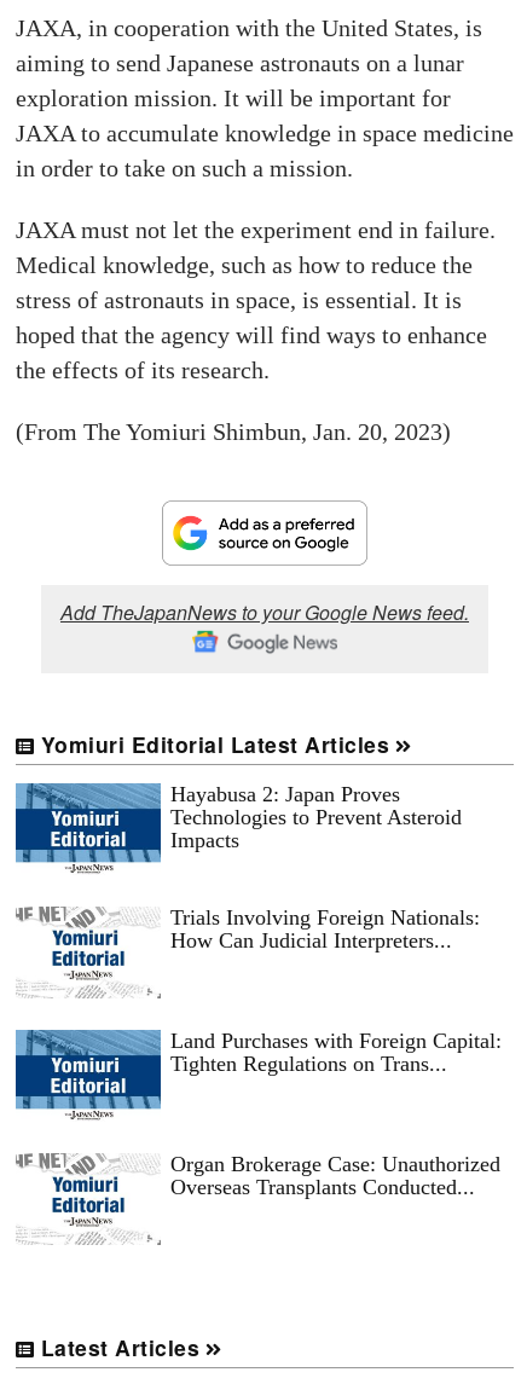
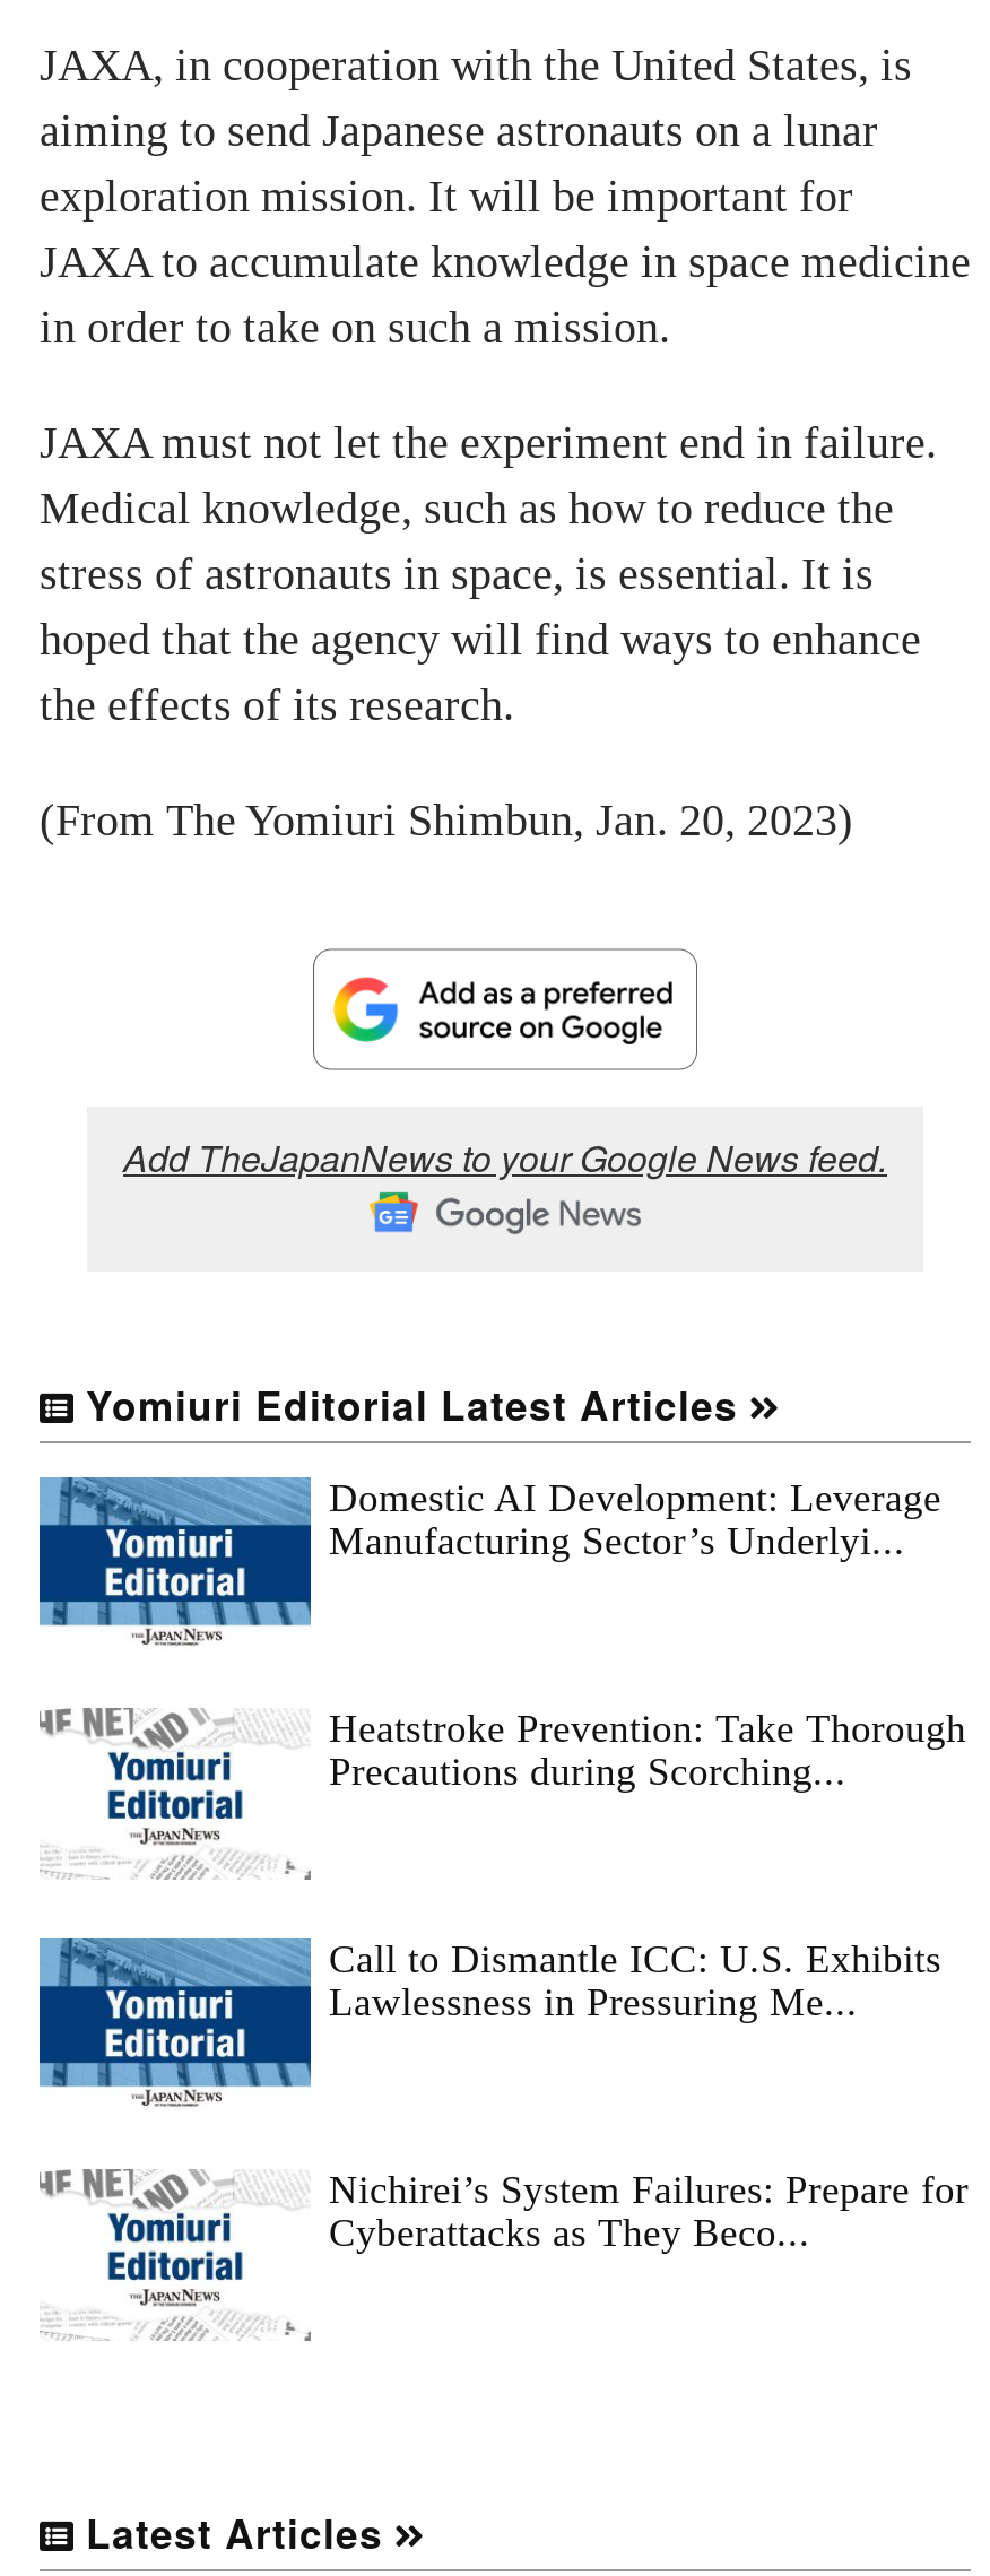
[170,782,462,853] Hayabusa 2: Japan Proves | Technologies to Prevent Asteroid | Impacts -> [329,1476,941,1564] Domestic AI Development: Leverage | Manufacturing Sector’s Underlyi...
[170,906,480,953] Trials Involving Foreign Nationals: | How Can Judicial Interpreters... -> [329,1706,966,1794] Heatstroke Prevention: Take Thorough | Precautions during Scorching...
[170,1029,502,1076] Land Purchases with Foreign Capital: | Tighten Regulations on Trans... -> [329,1937,941,2025] Call to Dismantle ICC: U.S. Exhibits | Lawlessness in Pressuring Me...
[170,1152,500,1199] Organ Brokerage Case: Unauthorized | Overseas Transplants Conducted... -> [329,2168,969,2256] Nichirei’s System Failures: Prepare for | Cyberattacks as They Beco...

